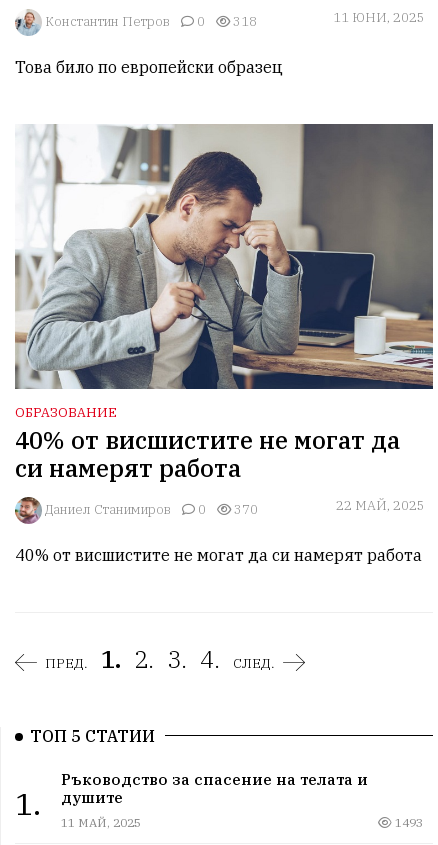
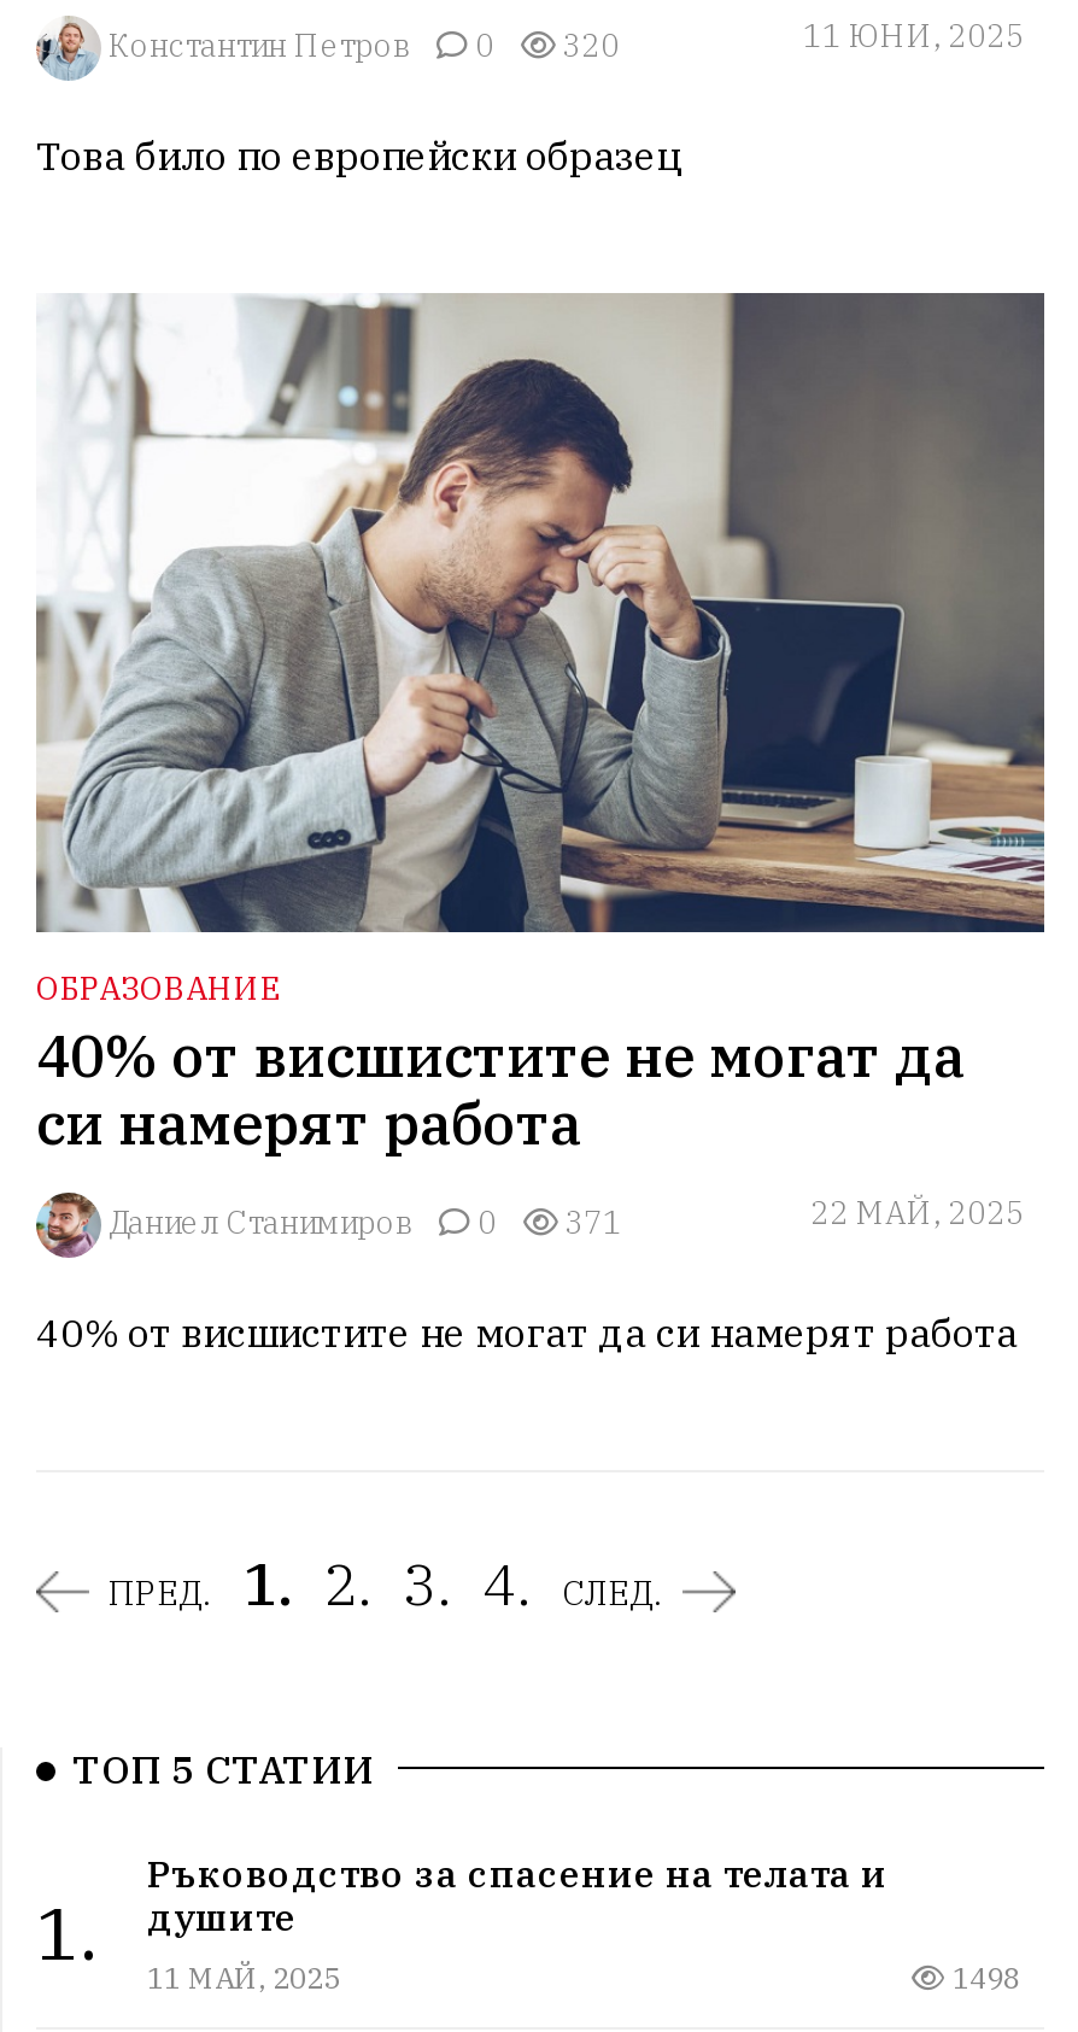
[45,13,257,30] Константин Петров 0 318 -> [109,24,620,65] Константин Петров 0 320
[45,501,258,518] Даниел Станимиров 0 370 -> [109,1202,622,1243] Даниел Станимиров 0 371
[392,815,423,830] 1493 -> [945,1959,1020,1995] 1498

